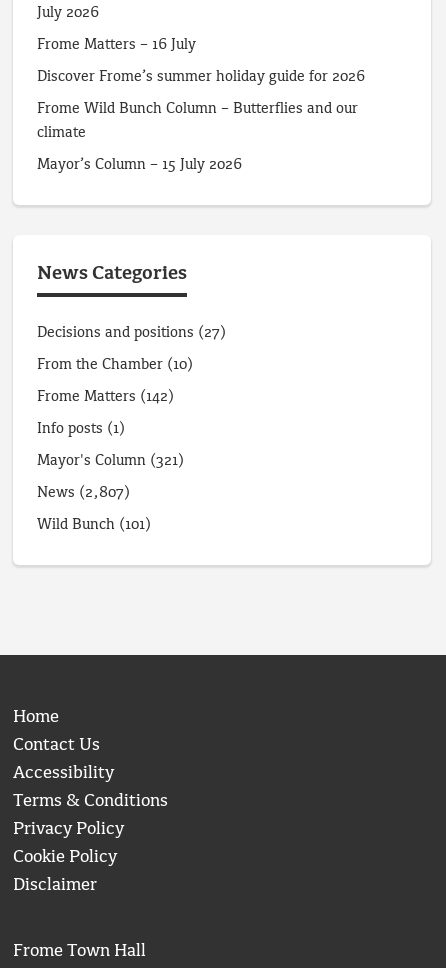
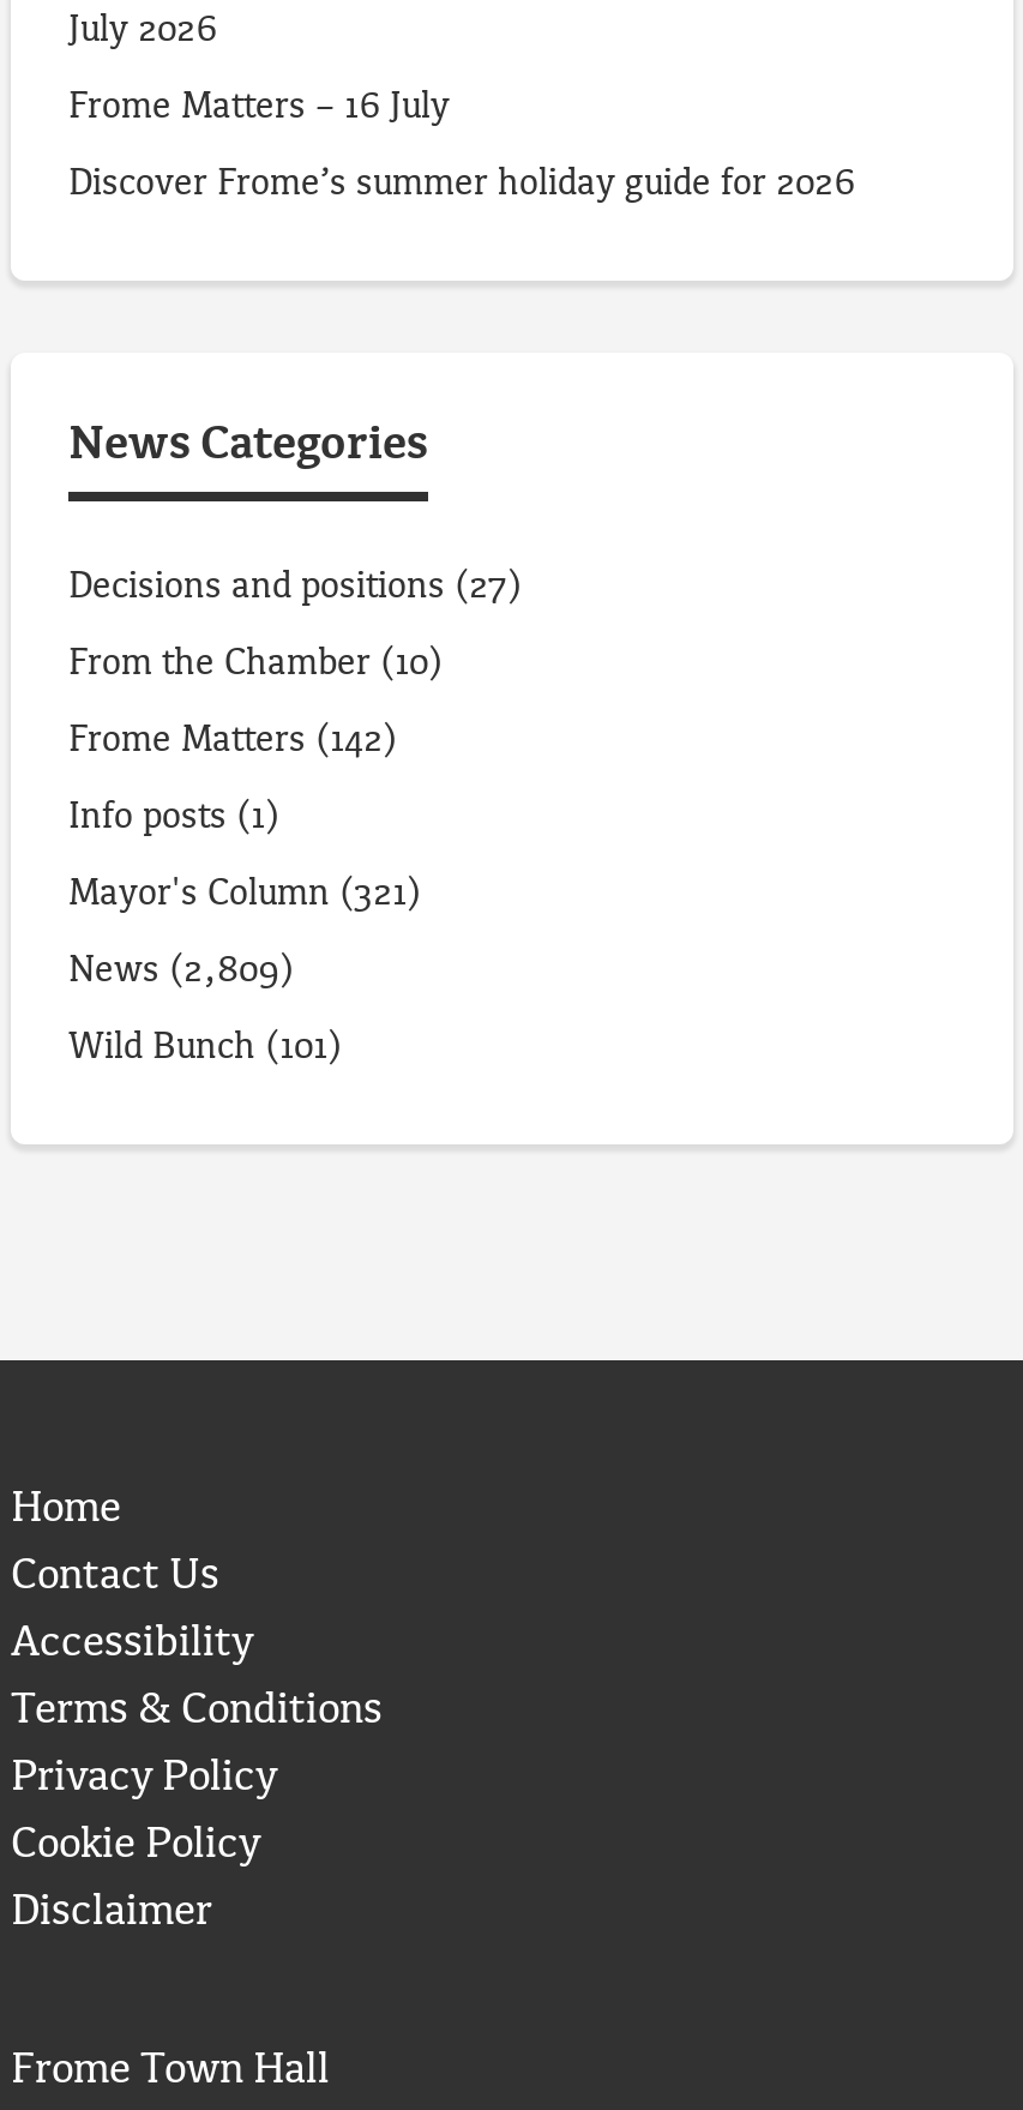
[37,101,358,173] Frome Wild Bunch Column – Butterflies and our | climate | Mayor’s Column – 15 July 2026 -> none
[37,485,130,501] News (2,807) -> [68,952,294,991] News (2,809)

